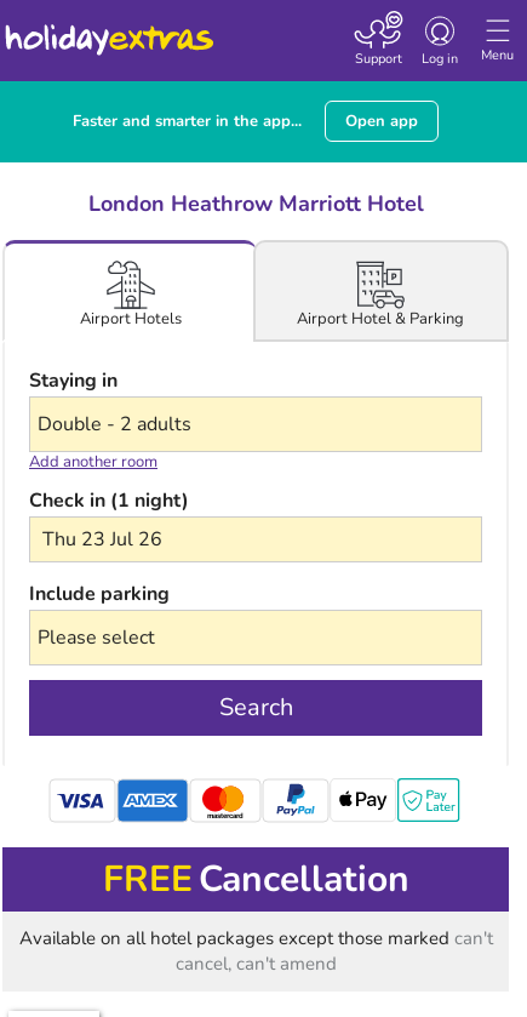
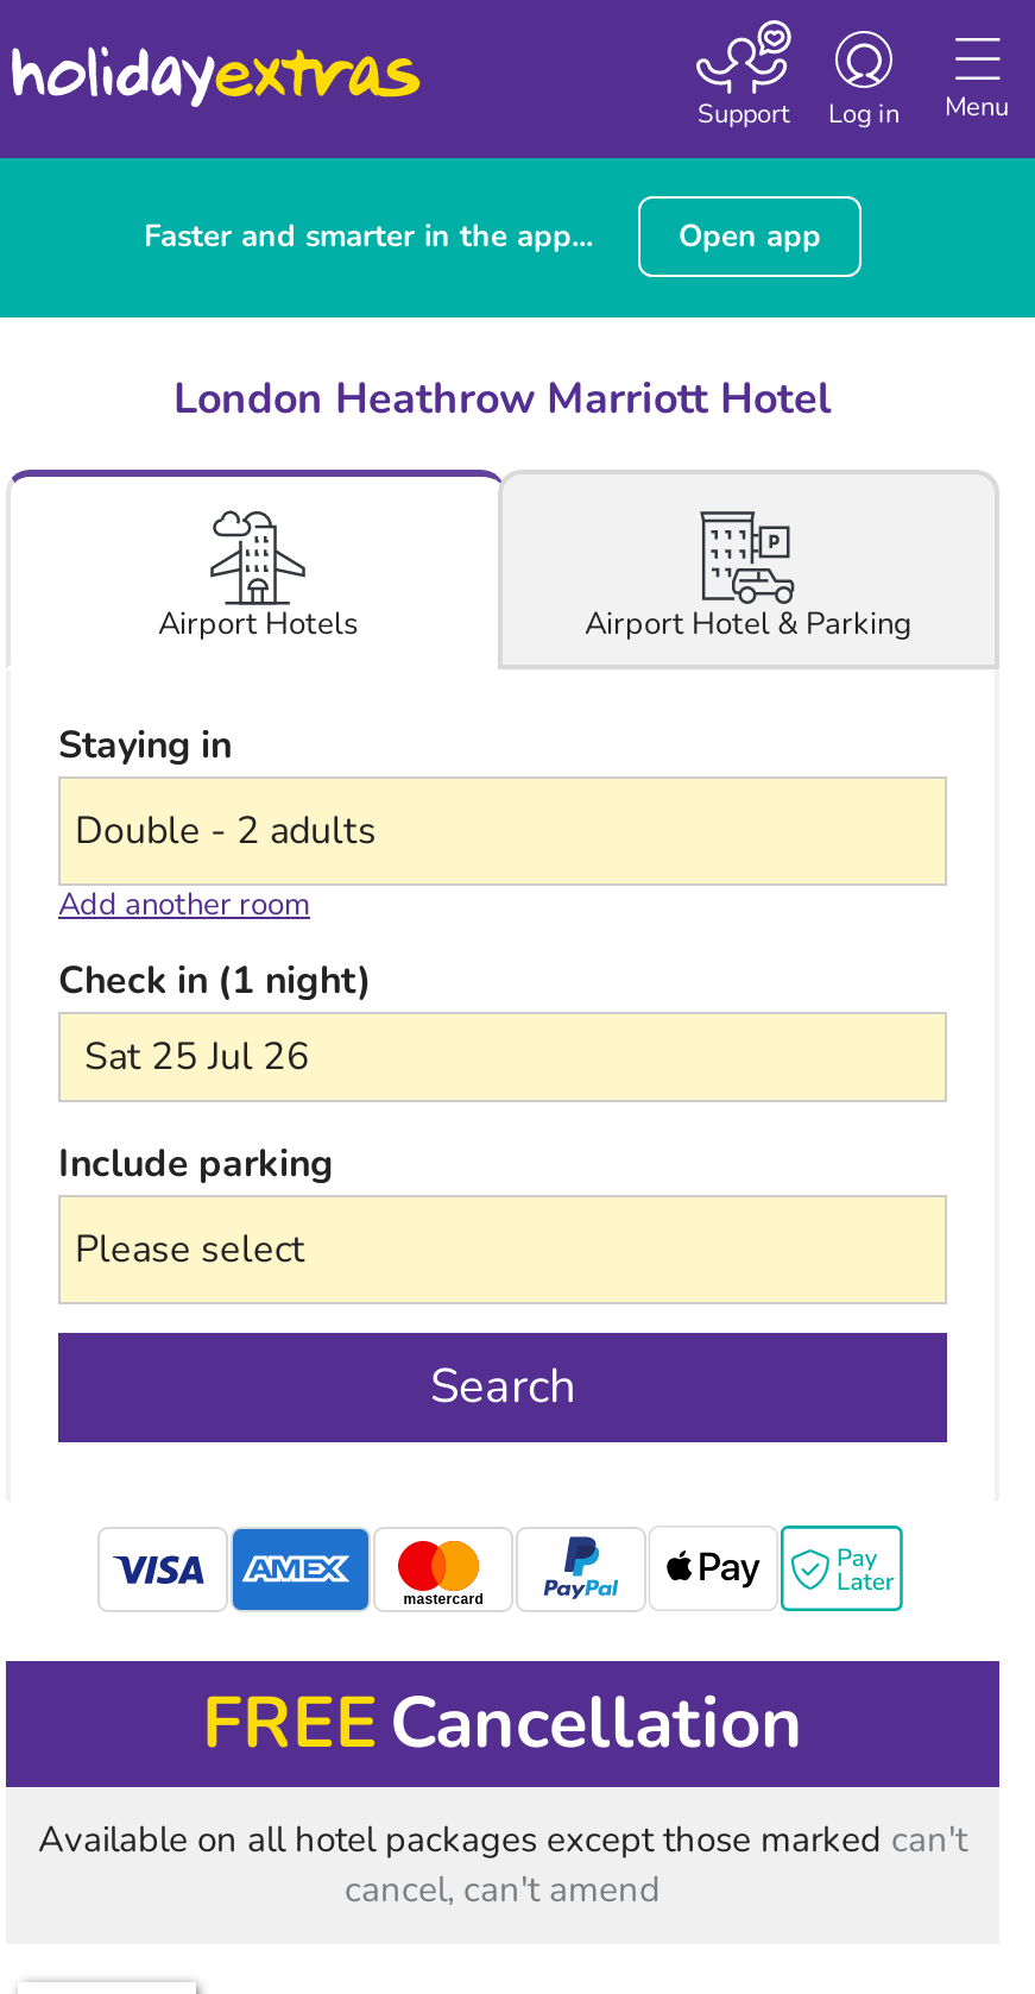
[42,526,162,553] Thu 23 Jul 26 -> [84,1031,310,1083] Sat 25 Jul 26

